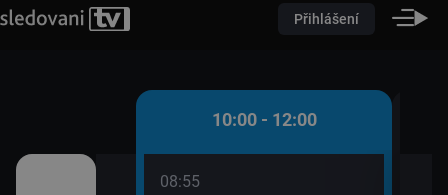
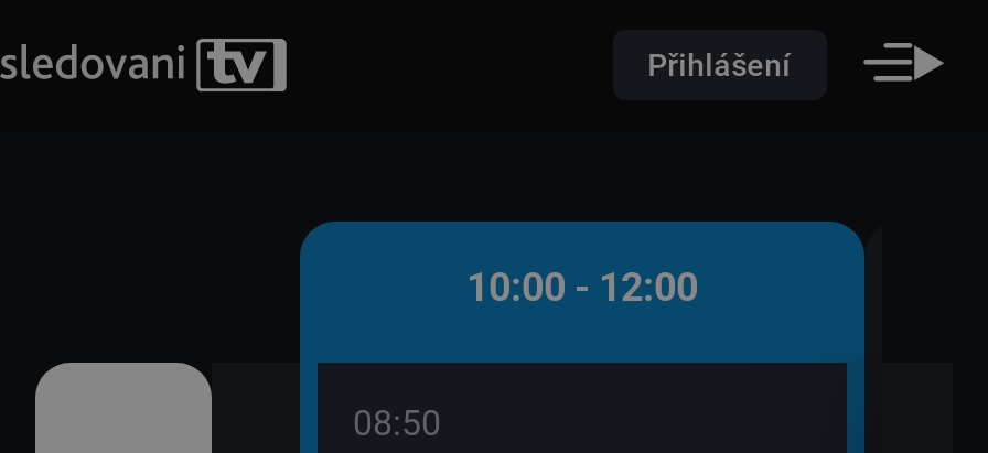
[160,172,200,191] 08:55 -> [353,402,441,444] 08:50

